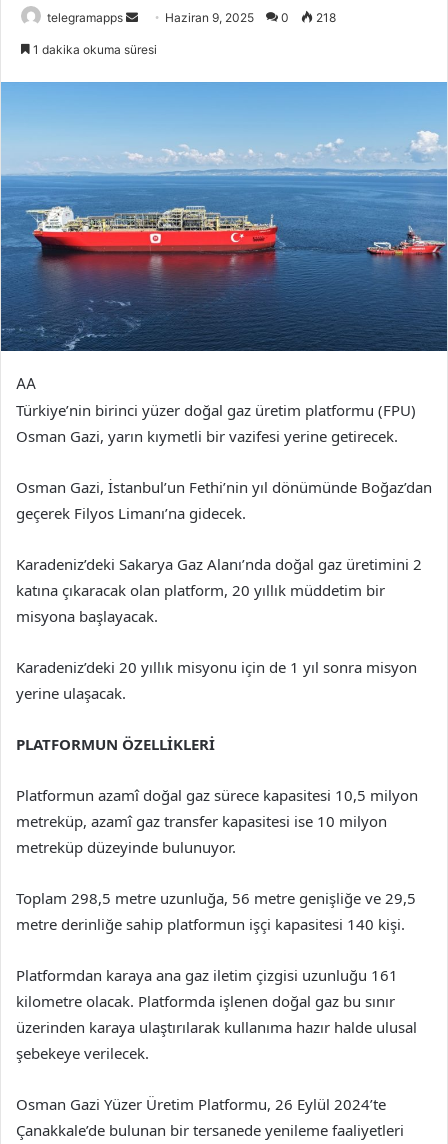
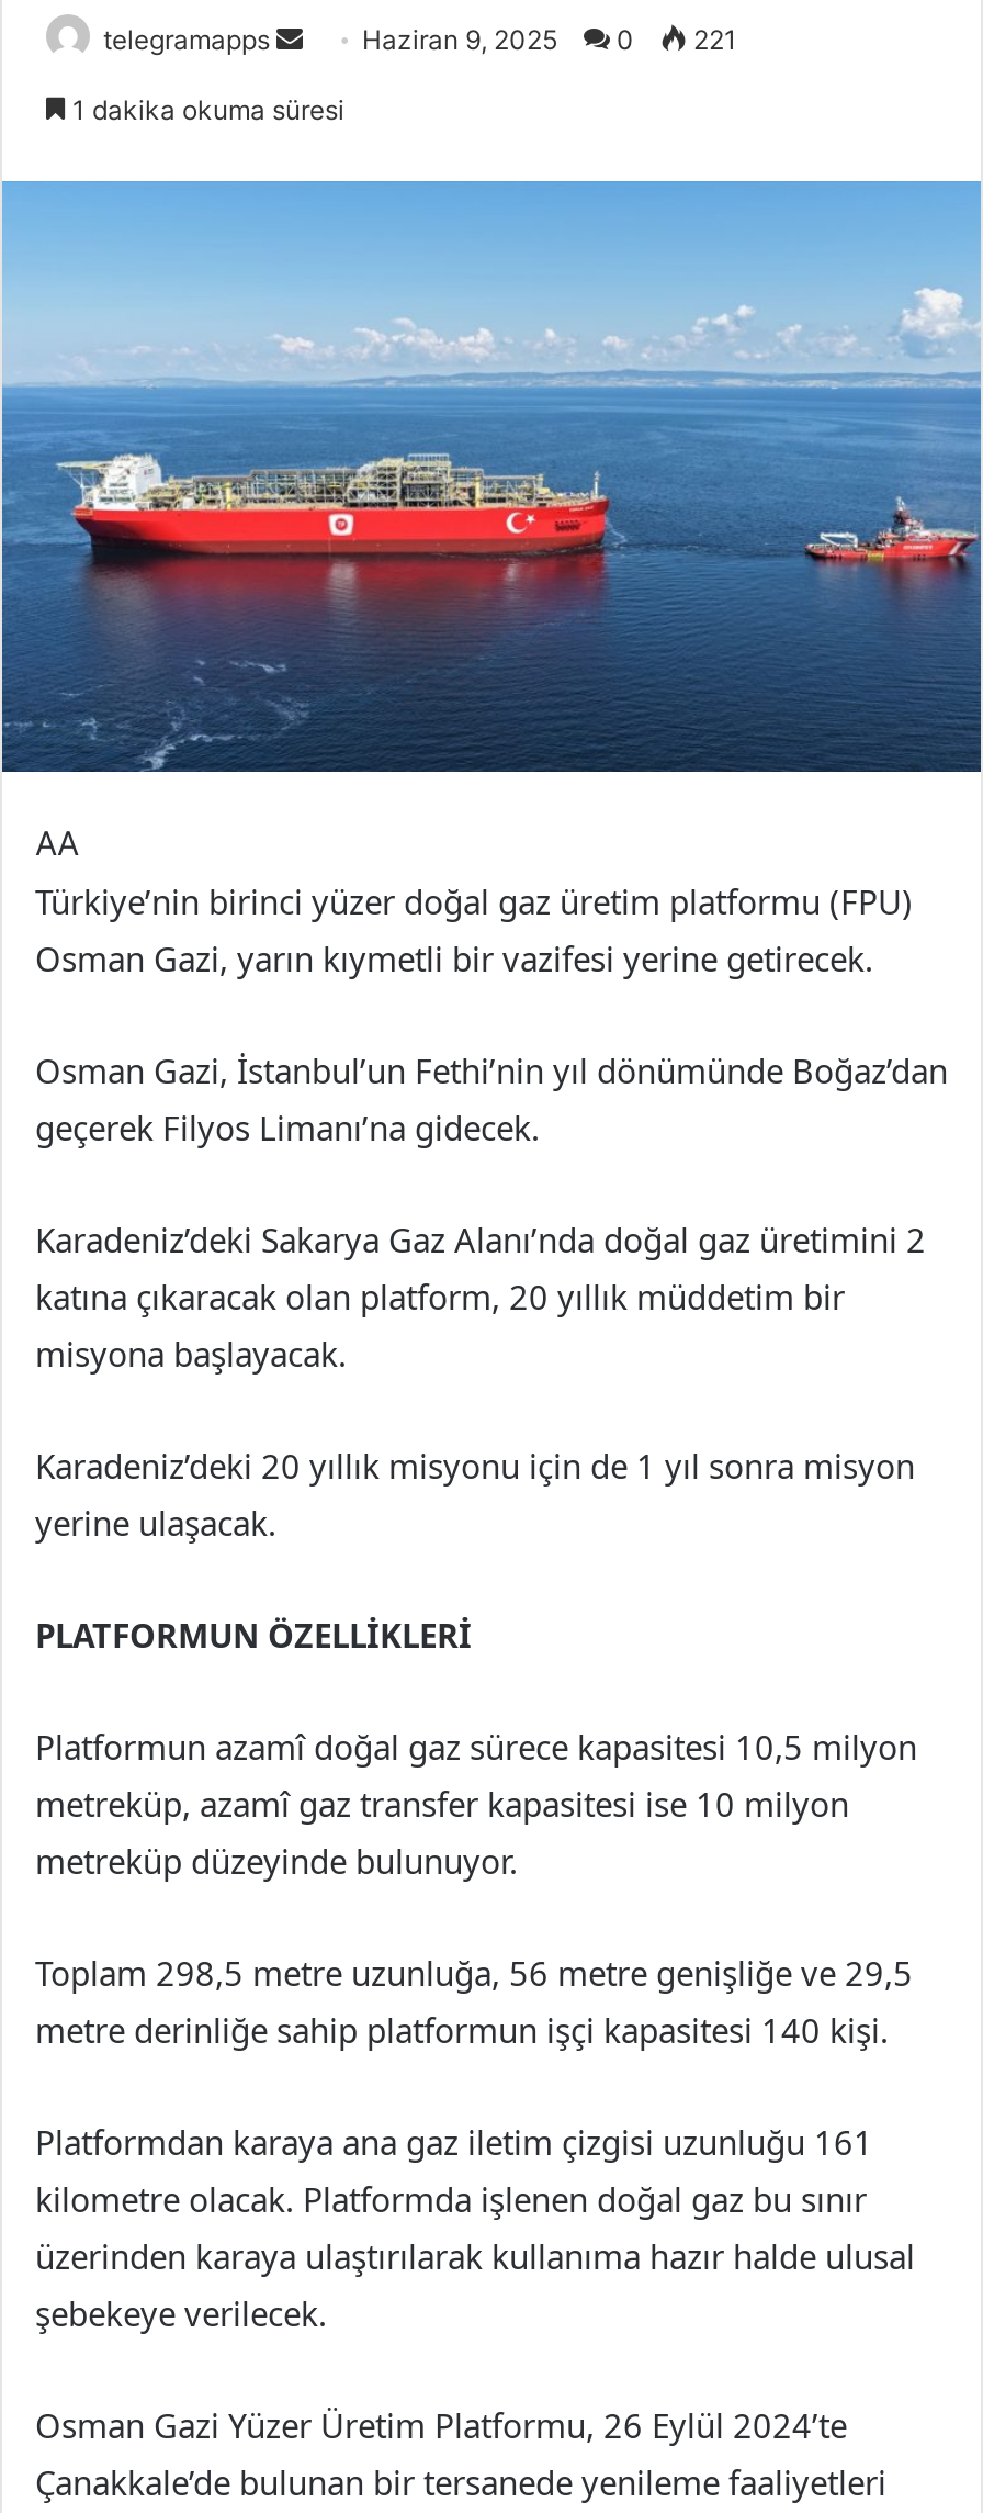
[313,10,336,25] 218 -> [687,23,737,56] 221

